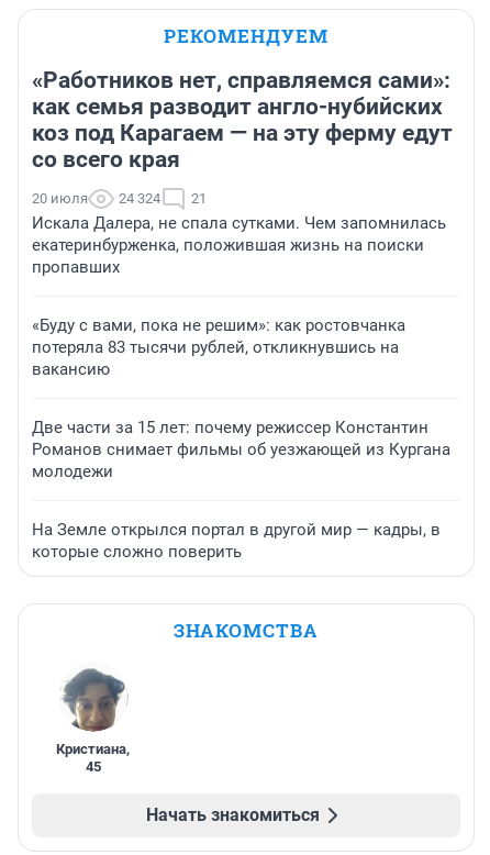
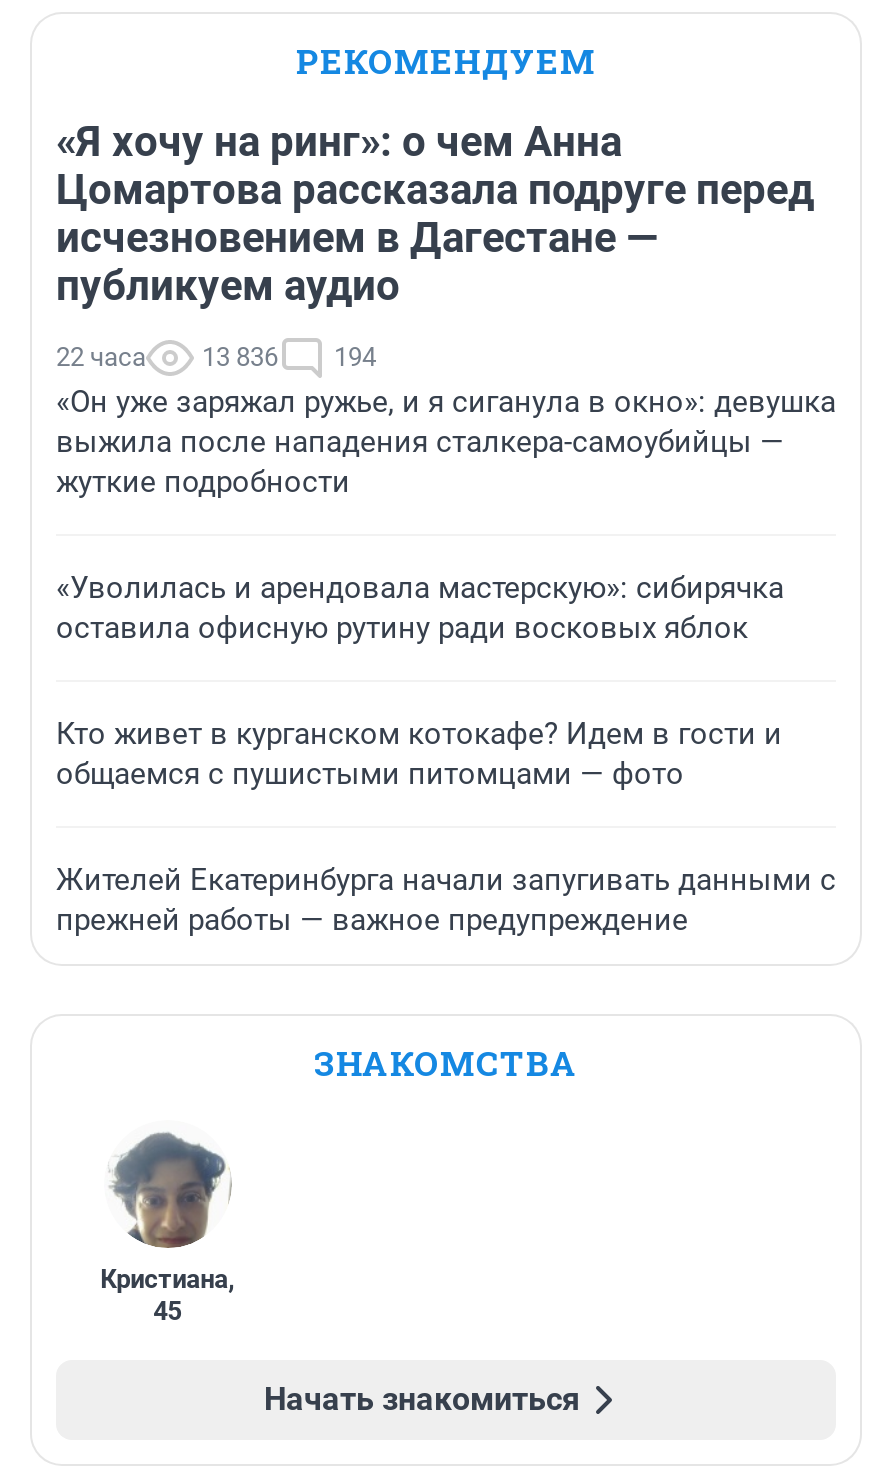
[32,67,453,173] «Работников нет, справляемся сами»: | как семья разводит англо-нубийских | коз под Карагаем — на эту ферму едут | со всего края -> [56,118,814,310] «Я хочу на ринг»: о чем Анна | Цомартова рассказала подруге перед | исчезновением в Дагестане — | публикуем аудио
[32,190,446,277] 20 июля | 24 324 | 21 | Искала Далера, не спала сутками. Чем запомнилась | екатеринбурженка, положившая жизнь на поиски | пропавших -> [56,342,836,500] 22 часа | 13 836 | 194 | «Он уже заряжал ружье, и я сиганула в окно»: девушка | выжила после нападения сталкера-самоубийцы — | жуткие подробности
[32,316,405,379] «Буду с вами, пока не решим»: как ростовчанка | потеряла 83 тысячи рублей, откликнувшись на | вакансию -> [56,570,784,646] «Уволилась и арендовала мастерскую»: сибирячка | оставила офисную рутину ради восковых яблок
[32,418,450,482] Две части за 15 лет: почему режиссер Константин | Романов снимает фильмы об уезжающей из Кургана | молодежи -> [56,716,782,792] Кто живет в курганском котокафе? Идем в гости и | общаемся с пушистыми питомцами — фото
[32,520,441,562] На Земле открылся портал в другой мир — кадры, в | которые сложно поверить -> [56,862,836,938] Жителей Екатеринбурга начали запугивать данными с | прежней работы — важное предупреждение

